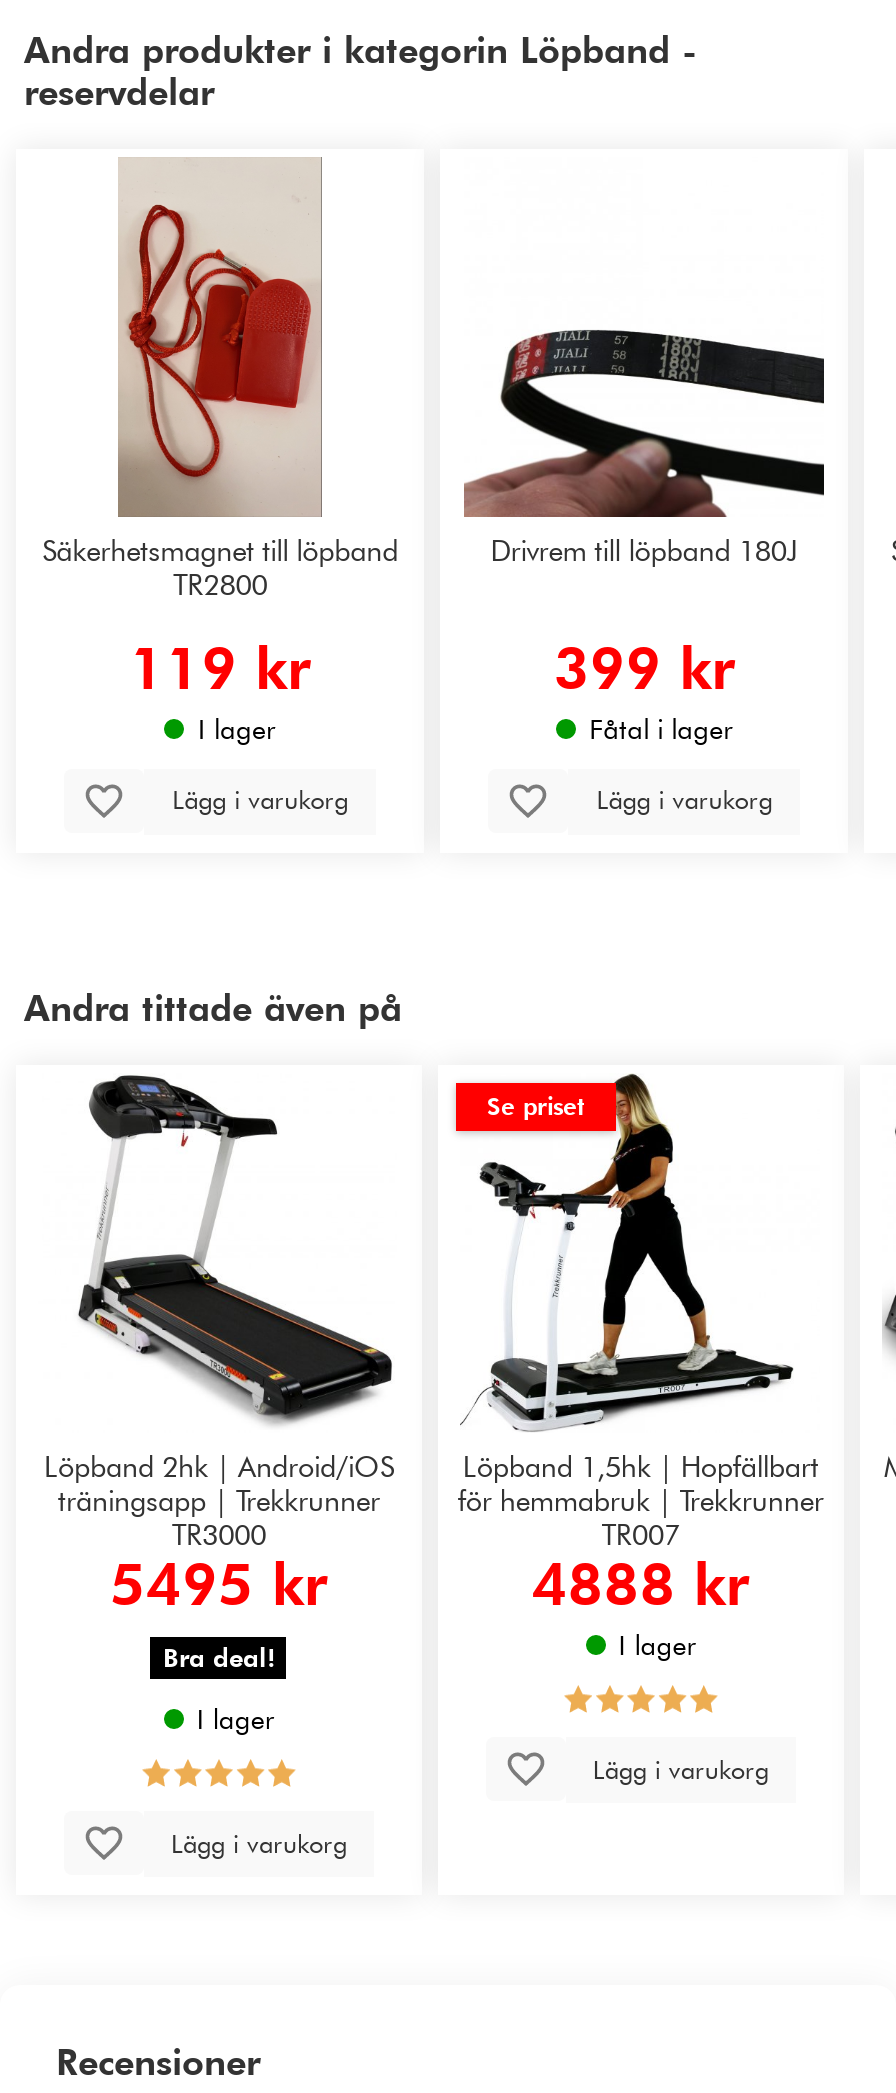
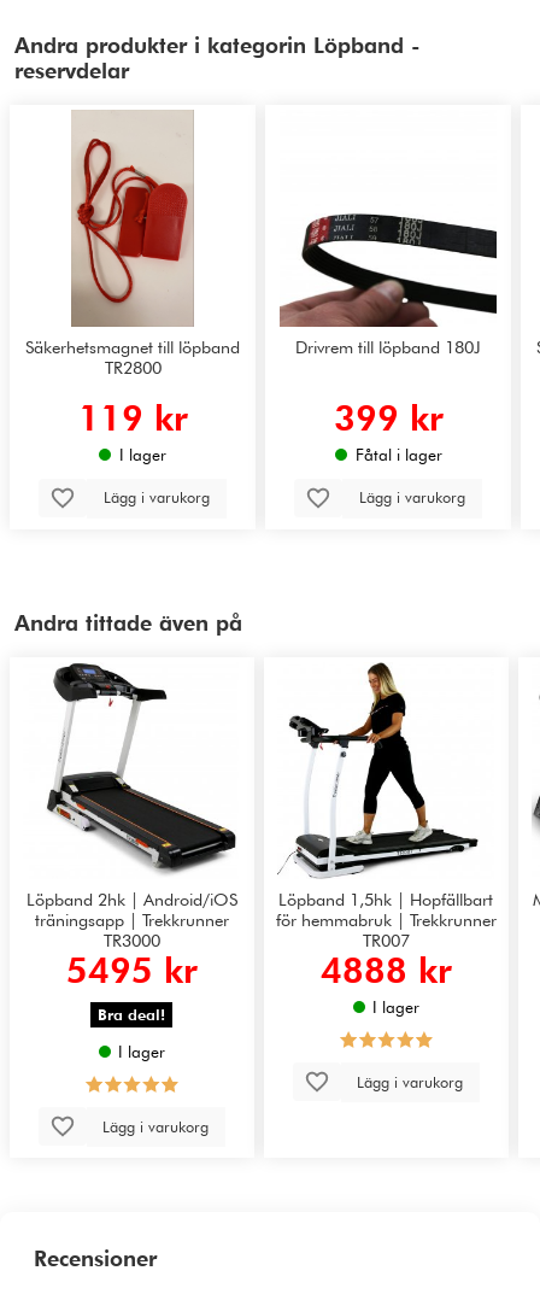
[487,1090,585,1120] Se priset -> none

